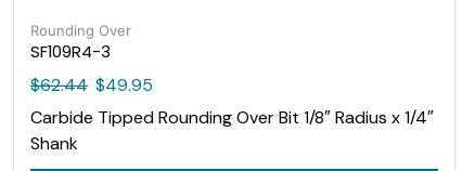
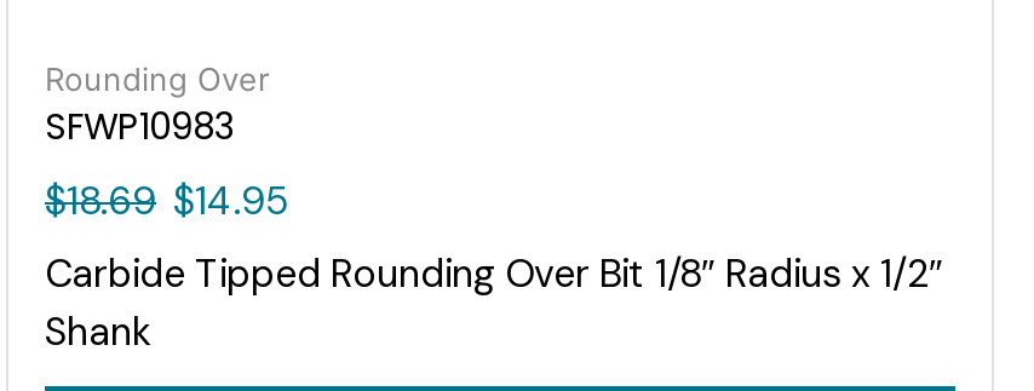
[30,40,111,63] SF109R4-3 -> [45,101,236,152] SFWP10983
[30,74,434,129] $62.44 $49.95 | Carbide Tipped Rounding Over Bit 1/8″ Radius x 1/4″ -> [45,176,943,299] $18.69 $14.95 | Carbide Tipped Rounding Over Bit 1/8″ Radius x 1/2″

